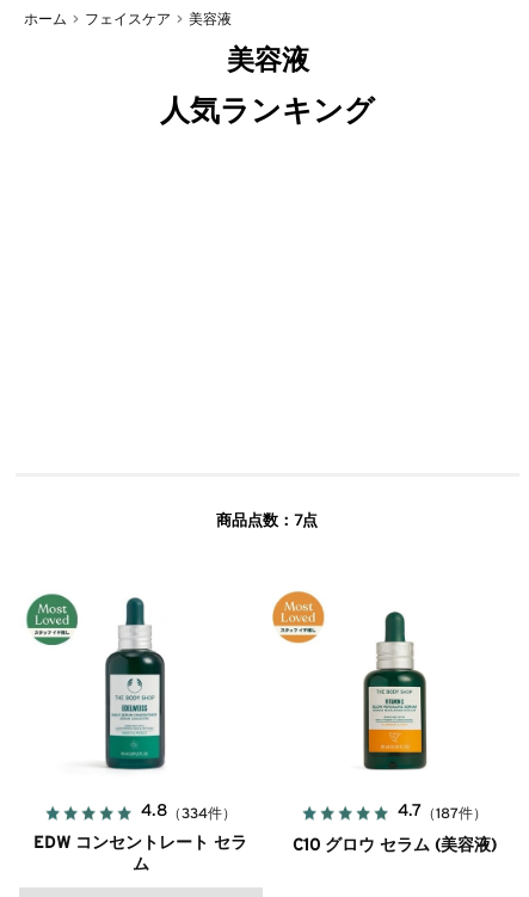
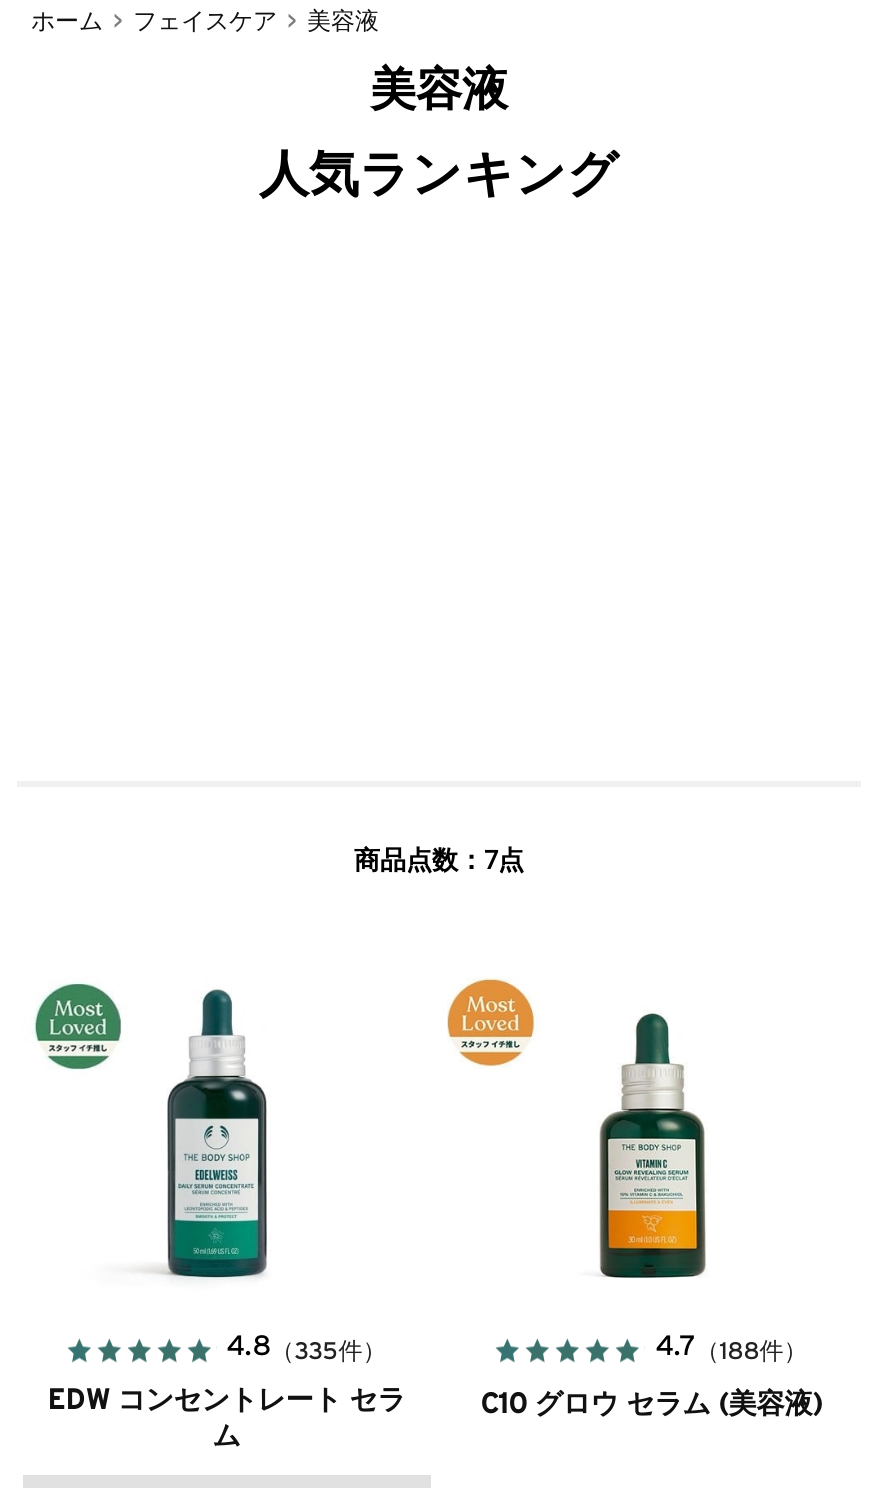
[141,803,236,820] 4.8（334件） -> [227,1333,387,1362] 4.8（335件）
[397,803,487,820] 4.7（187件） -> [655,1333,807,1362] 4.7（188件）

